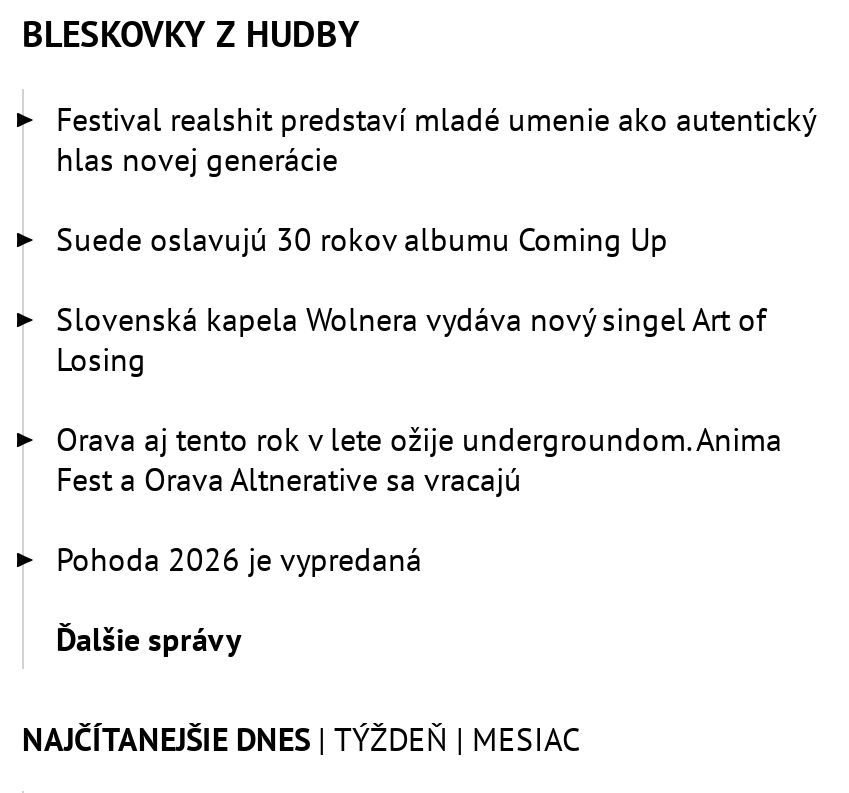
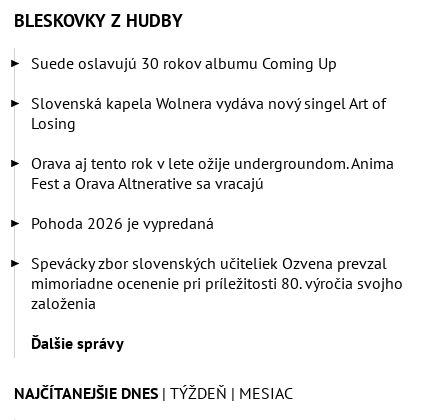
[56,100,814,180] Festival realshit predstaví mladé umenie ako autentický | hlas novej generácie -> none
moved [56,220,782,580] -> [31,53,394,233]: Suede oslavujú 30 rokov albumu Coming Up | Slovenská kapela Wolnera vydáva nový singel Art of | Losing | Orava aj tento rok v lete ožije undergroundom. Anima | Fest a Orava Altnerative sa vracajú | Pohoda 2026 je vypredaná
none -> [31,253,403,313] Spevácky zbor slovenských učiteliek Ozvena prevzal | mimoriadne ocenenie pri príležitosti 80. výročia svojho | založenia

